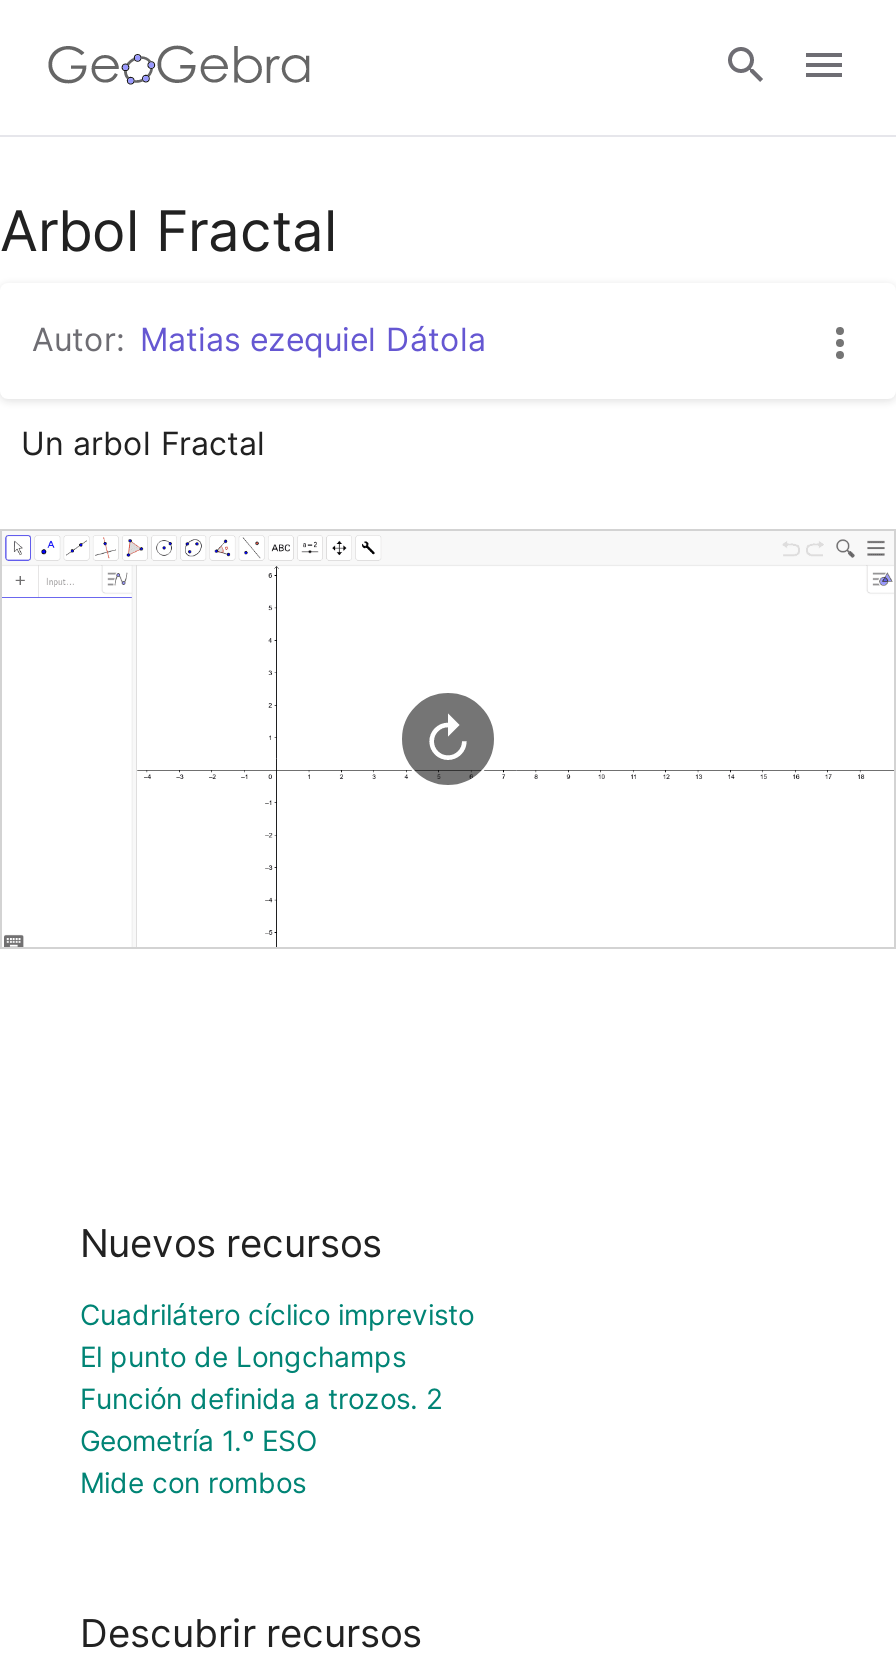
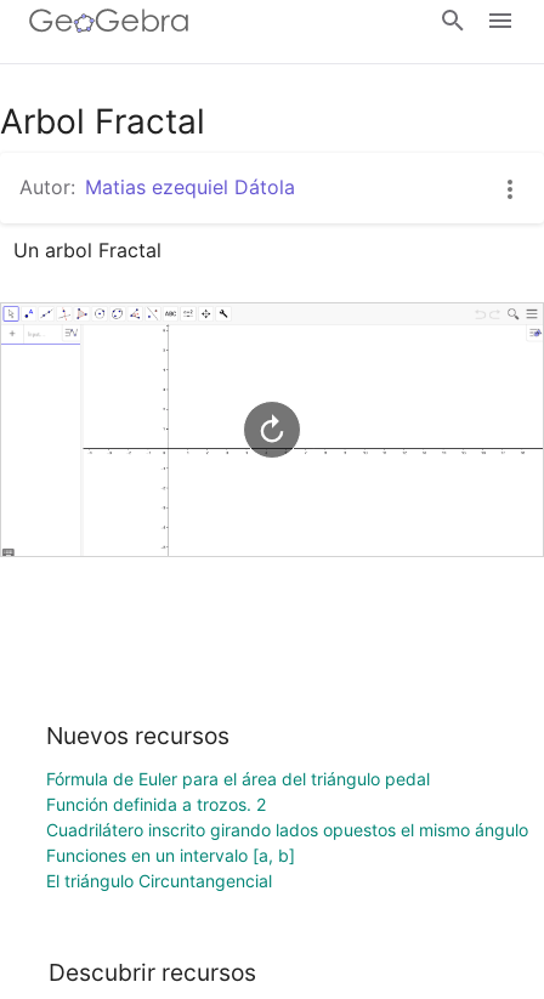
[80,1297,474,1373] Cuadrilátero cíclico imprevisto | El punto de Longchamps -> [46,768,429,789] Fórmula de Euler para el área del triángulo pedal
moved [80,1381,442,1415] -> [46,794,265,814]: Función definida a trozos. 2
[80,1423,318,1499] Geometría 1.º ESO | Mide con rombos -> [46,819,528,891] Cuadrilátero inscrito girando lados opuestos el mismo ángulo | Funciones en un intervalo [a, b] | El triángulo Circuntangencial

